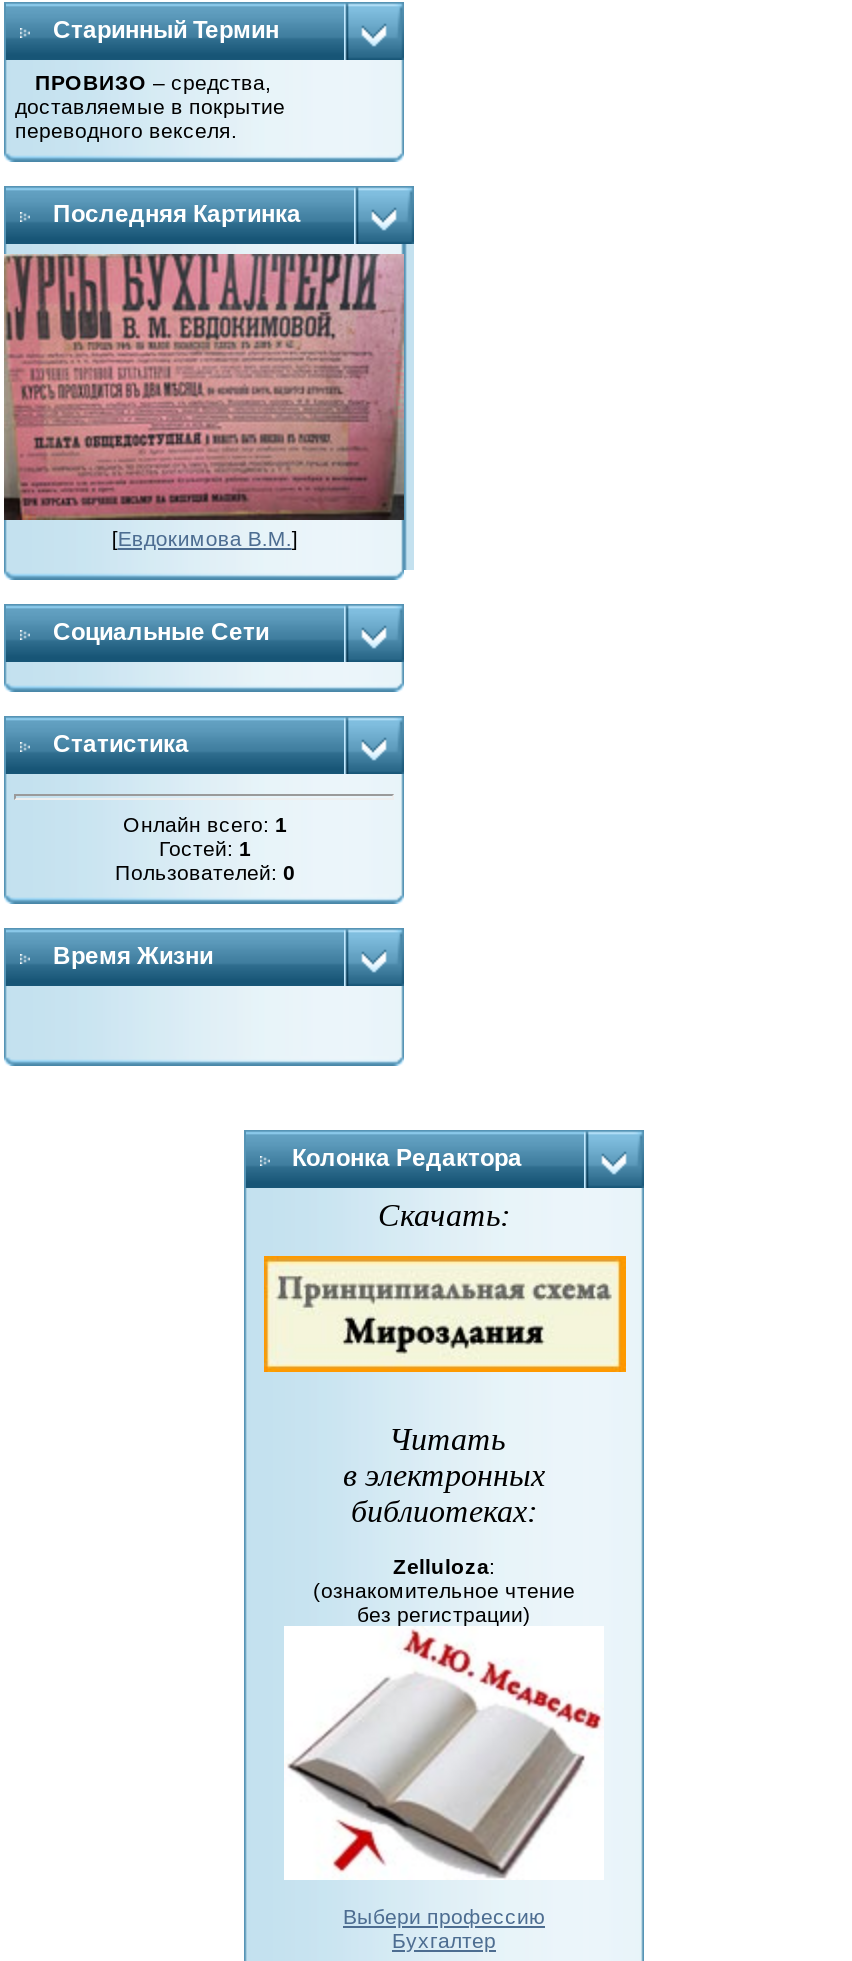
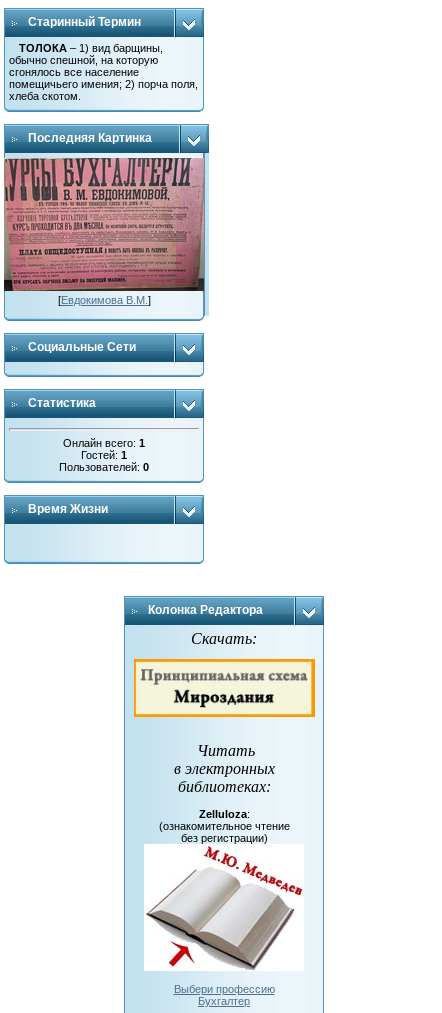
[15,70,285,142] ПРОВИЗО – средства, | доставляемые в покрытие | переводного векселя. -> [9,42,198,102] ТОЛОКА – 1) вид барщины, | обычно спешной, на которую | сгонялось все население | помещичьего имения; 2) порча поля, | хлеба скотом.

